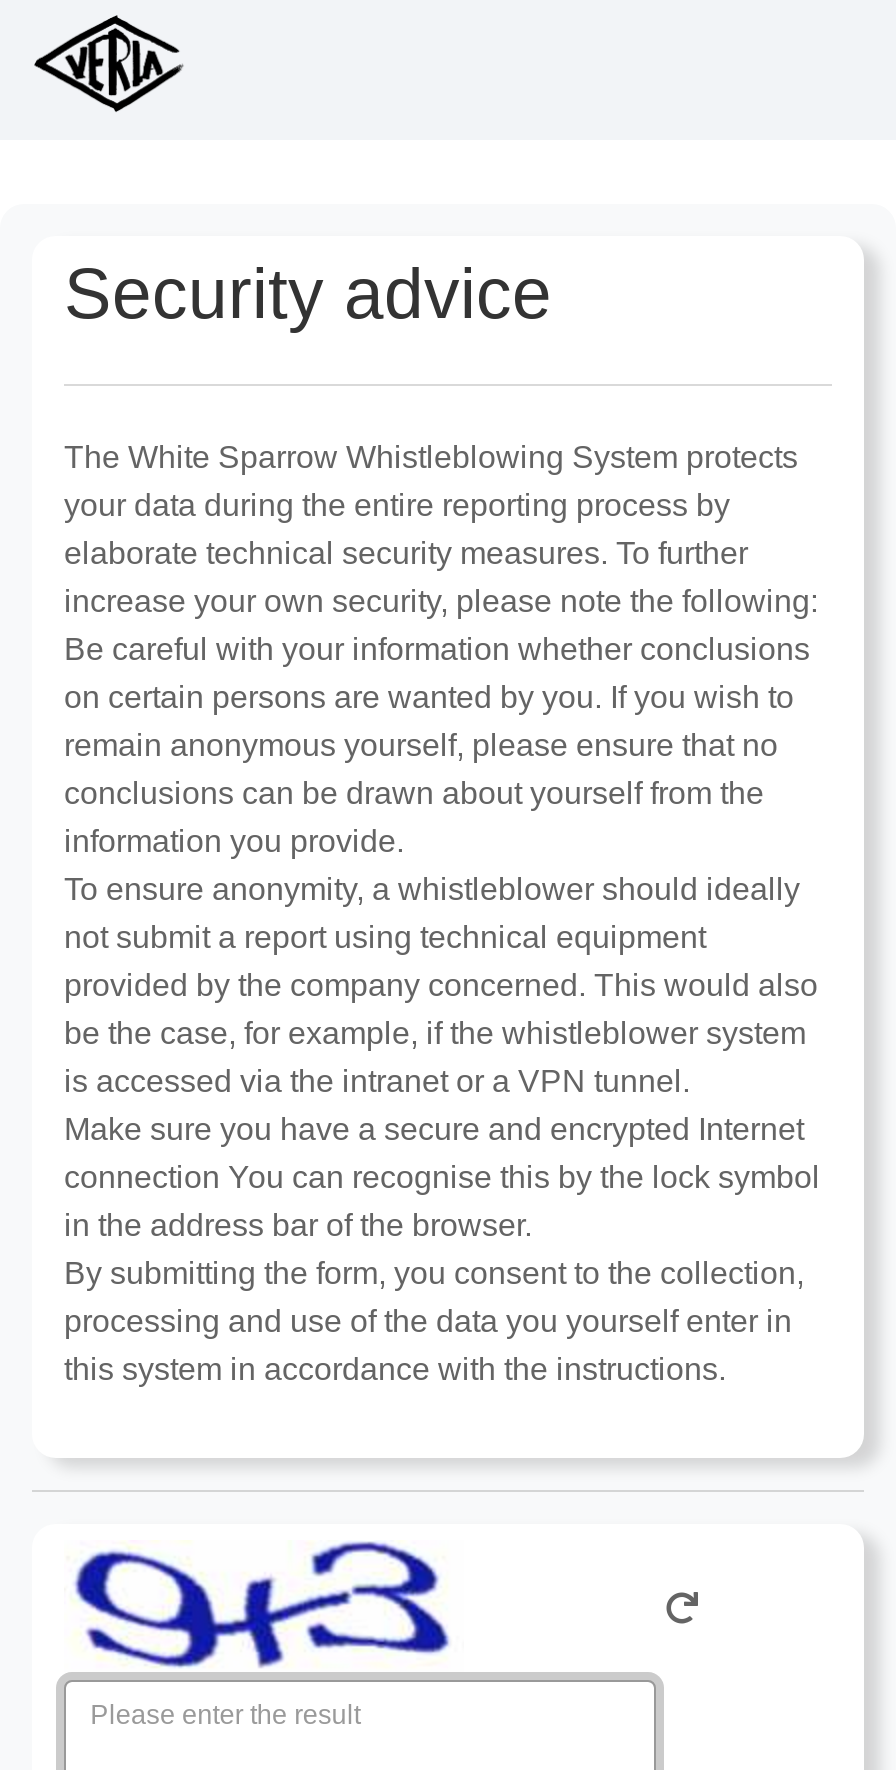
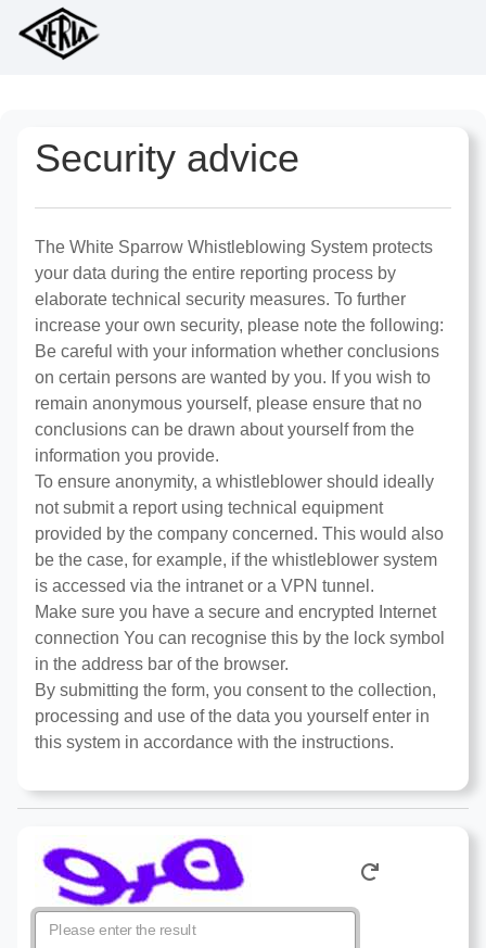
[74,1540,450,1672] [image] -> [41,836,245,907] [image]

